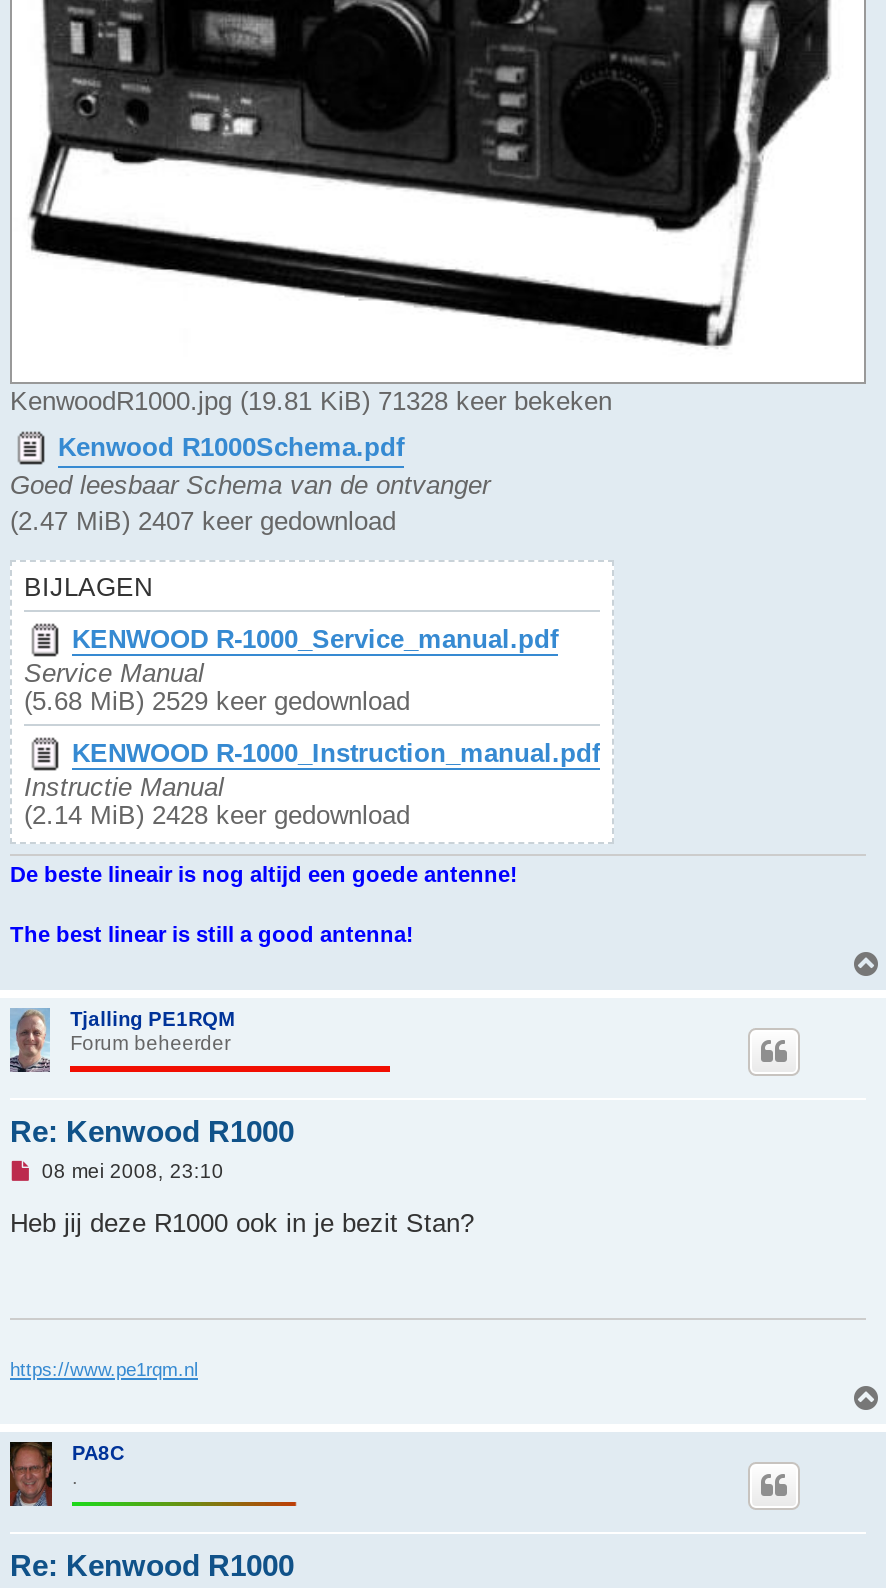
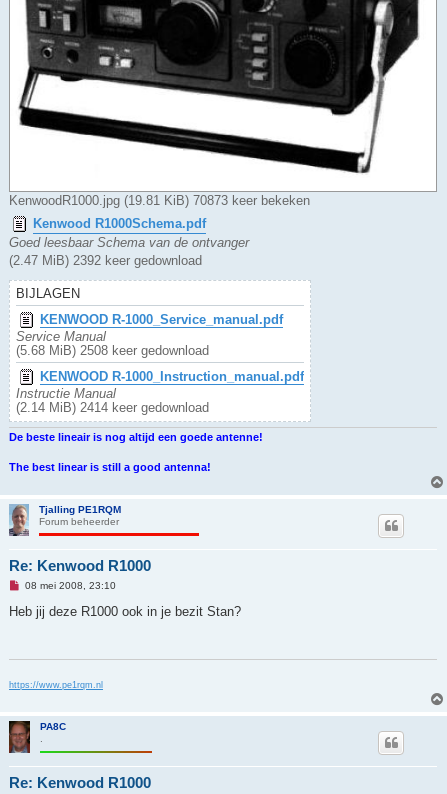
[10,386,612,416] KenwoodR1000.jpg (19.81 KiB) 71328 keer bekeken -> [9,193,310,208] KenwoodR1000.jpg (19.81 KiB) 70873 keer bekeken
[10,506,396,536] (2.47 MiB) 2407 keer gedownload -> [9,253,202,268] (2.47 MiB) 2392 keer gedownload
[24,686,410,716] (5.68 MiB) 2529 keer gedownload -> [16,343,209,358] (5.68 MiB) 2508 keer gedownload
[24,800,410,830] (2.14 MiB) 2428 keer gedownload -> [16,400,209,415] (2.14 MiB) 2414 keer gedownload

